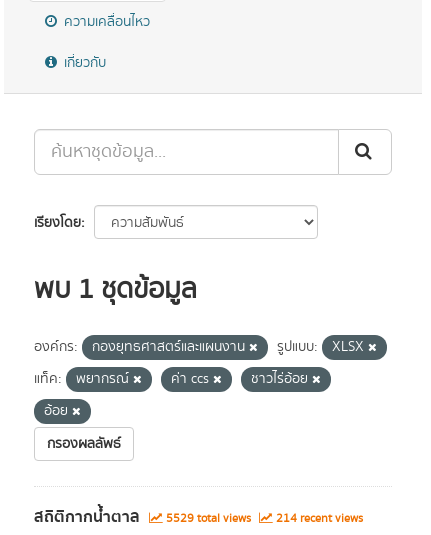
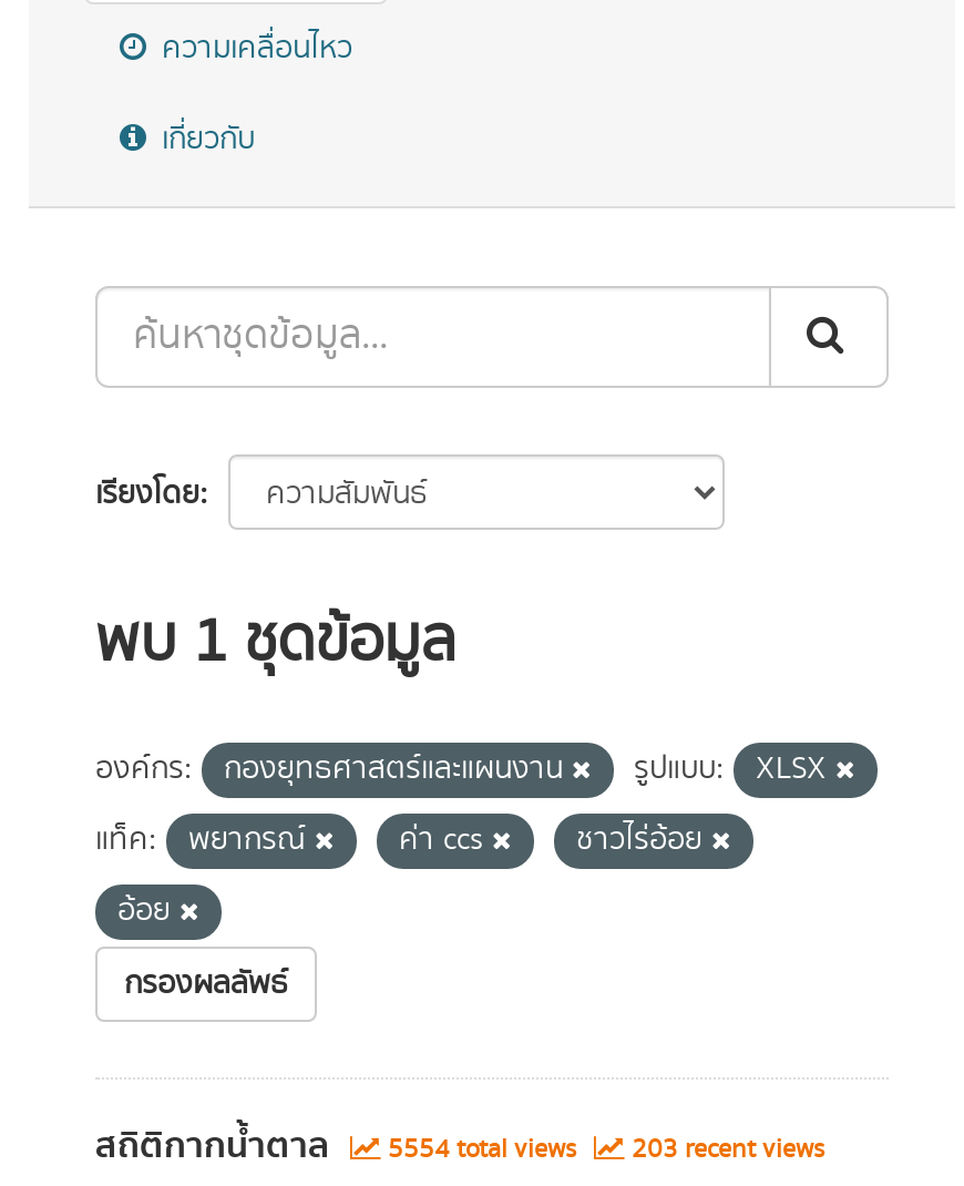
[163,510,254,527] 5529 total views -> [381,1131,583,1169] 5554 total views
[273,510,363,527] 214 recent views -> [625,1131,824,1169] 203 recent views

